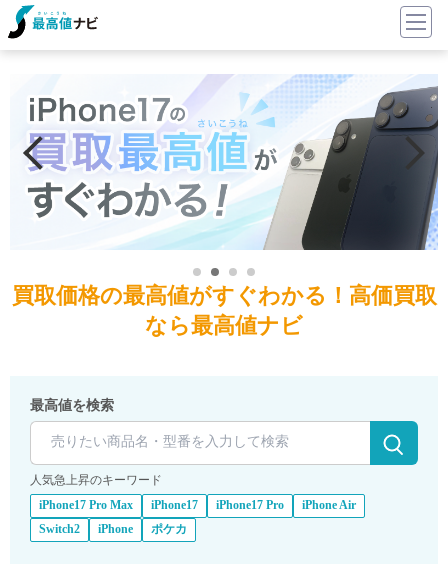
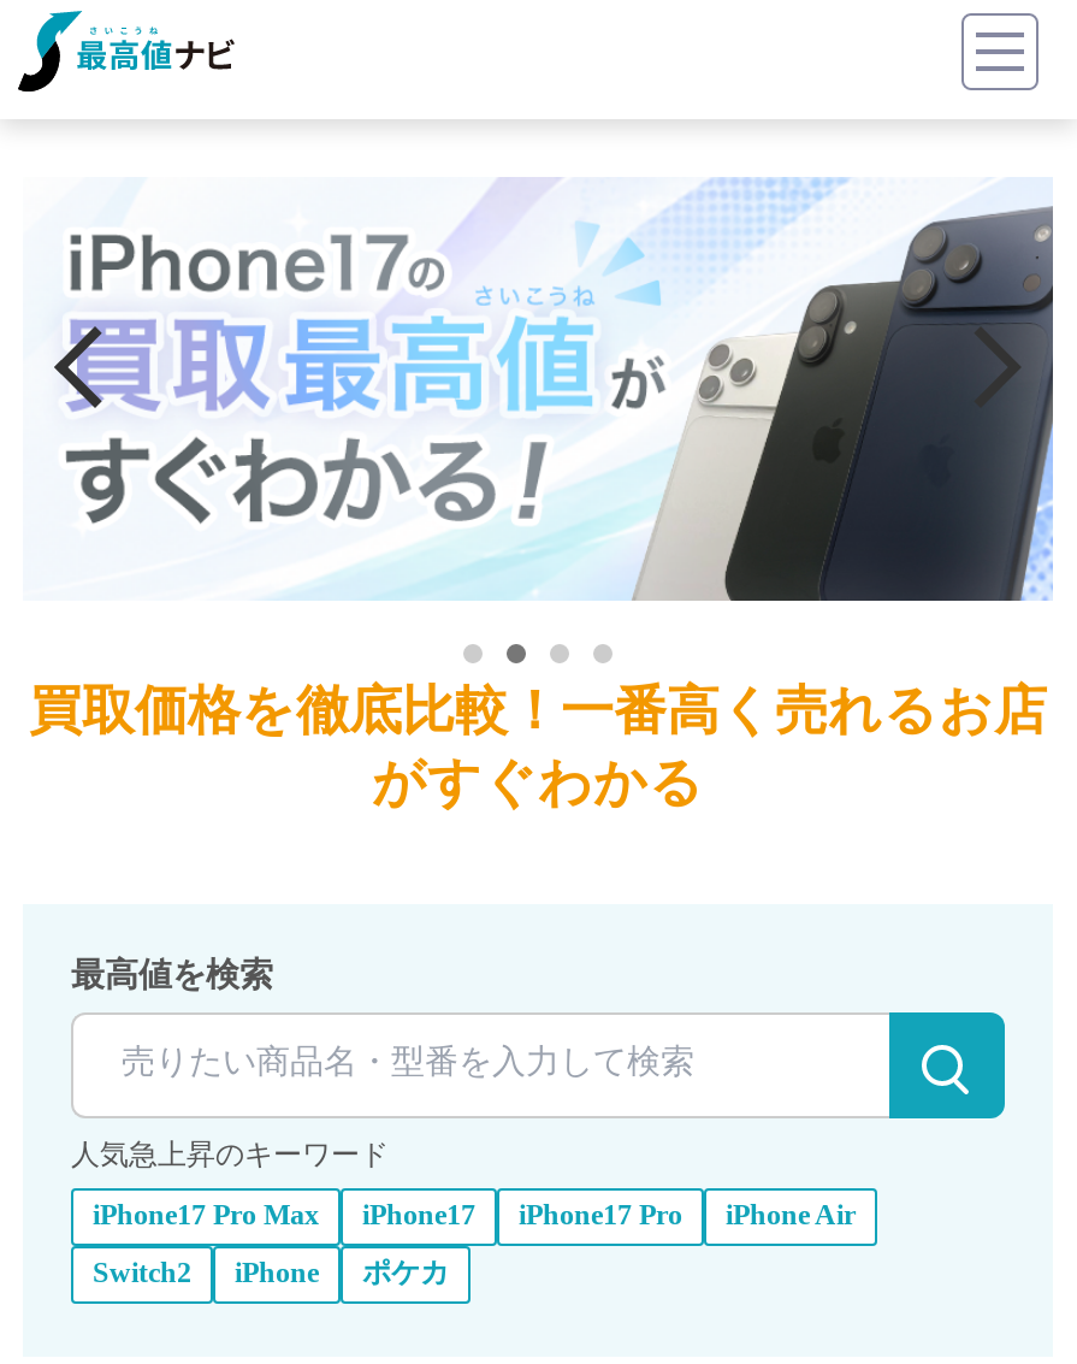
[11,285,436,338] 買取価格の最高値がすぐわかる！高価買取 | なら最高値ナビ -> [29,684,1047,812] 買取価格を徹底比較！一番高く売れるお店 | がすぐわかる

